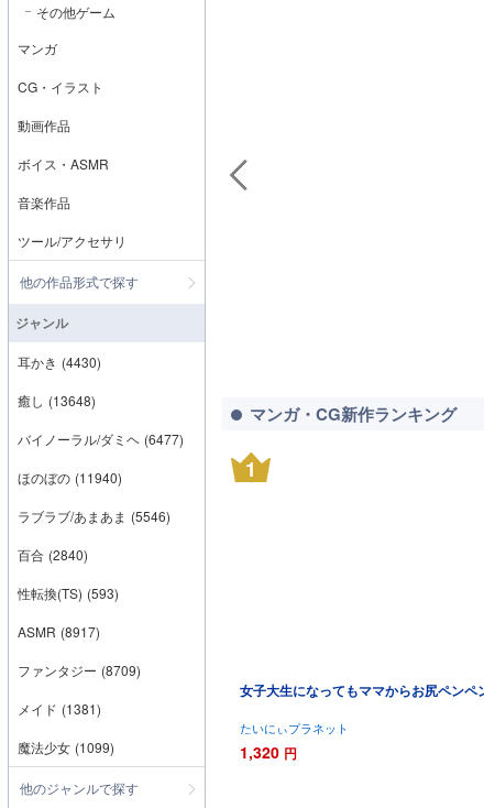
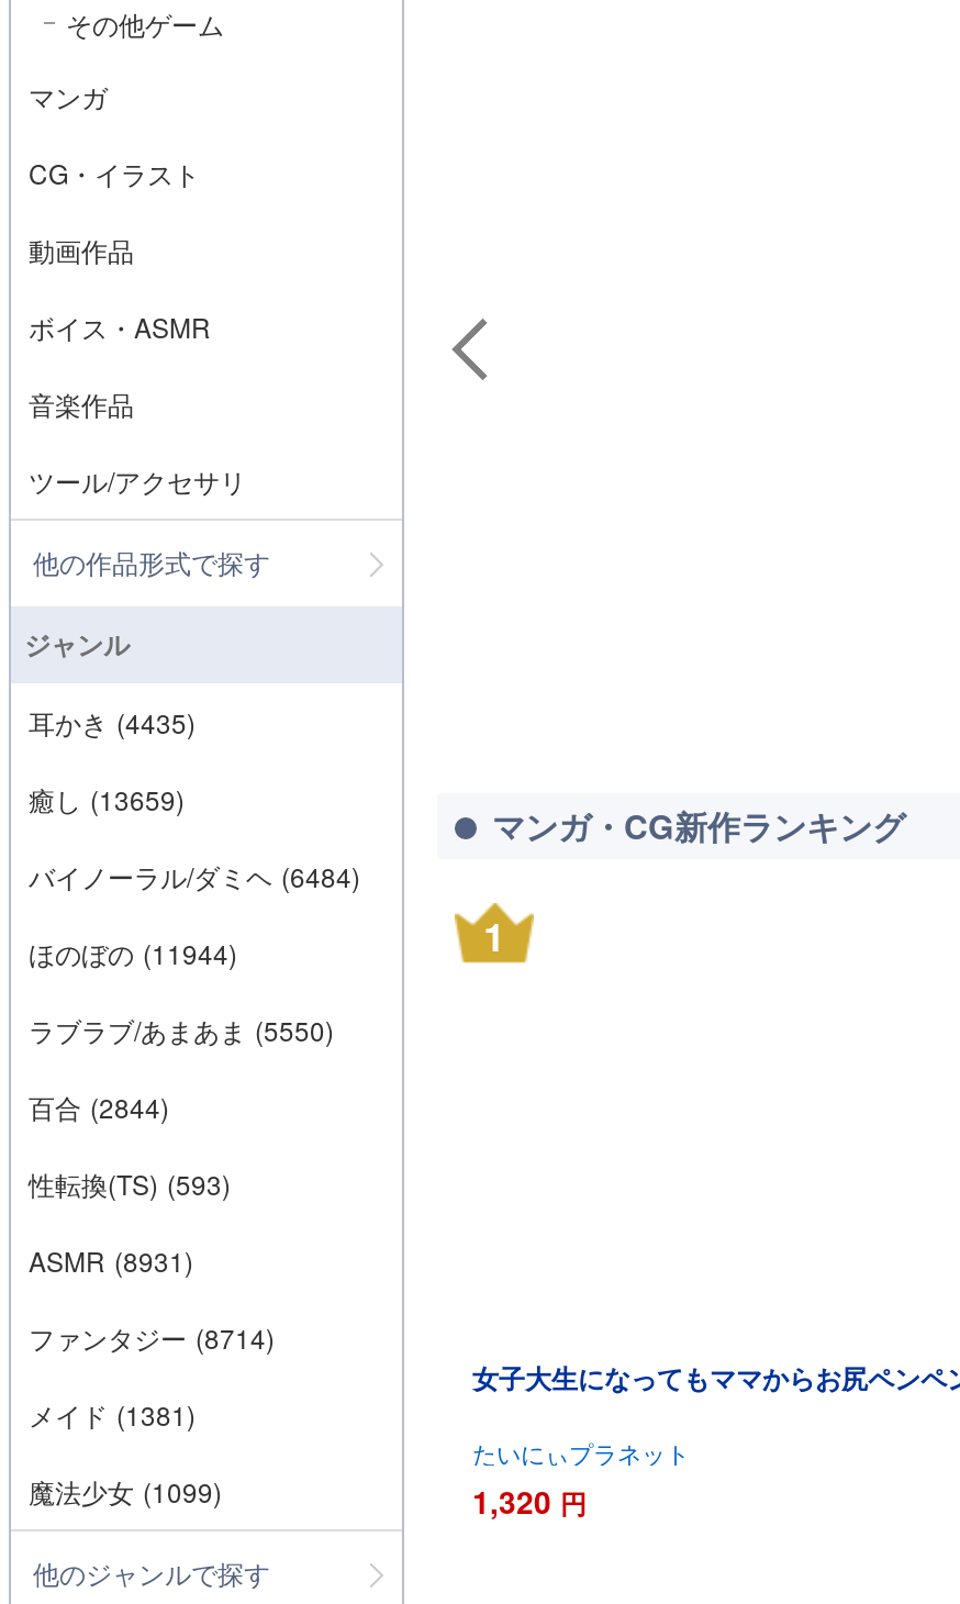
[18,352,101,371] 耳かき (4430) -> [29,703,196,740] 耳かき (4435)
[18,391,96,410] 癒し (13648) -> [29,780,185,817] 癒し (13659)
[18,429,184,448] バイノーラル/ダミヘ (6477) -> [29,857,360,894] バイノーラル/ダミヘ (6484)
[18,468,122,487] ほのぼの (11940) -> [29,934,237,971] ほのぼの (11944)
[18,506,170,525] ラブラブ/あまあま (5546) -> [29,1011,334,1048] ラブラブ/あまあま (5550)
[18,545,88,564] 百合 (2840) -> [29,1088,169,1125] 百合 (2844)
[18,622,100,641] ASMR (8917) -> [29,1241,193,1279] ASMR (8931)
[18,660,141,679] ファンタジー (8709) -> [29,1318,275,1356] ファンタジー (8714)

